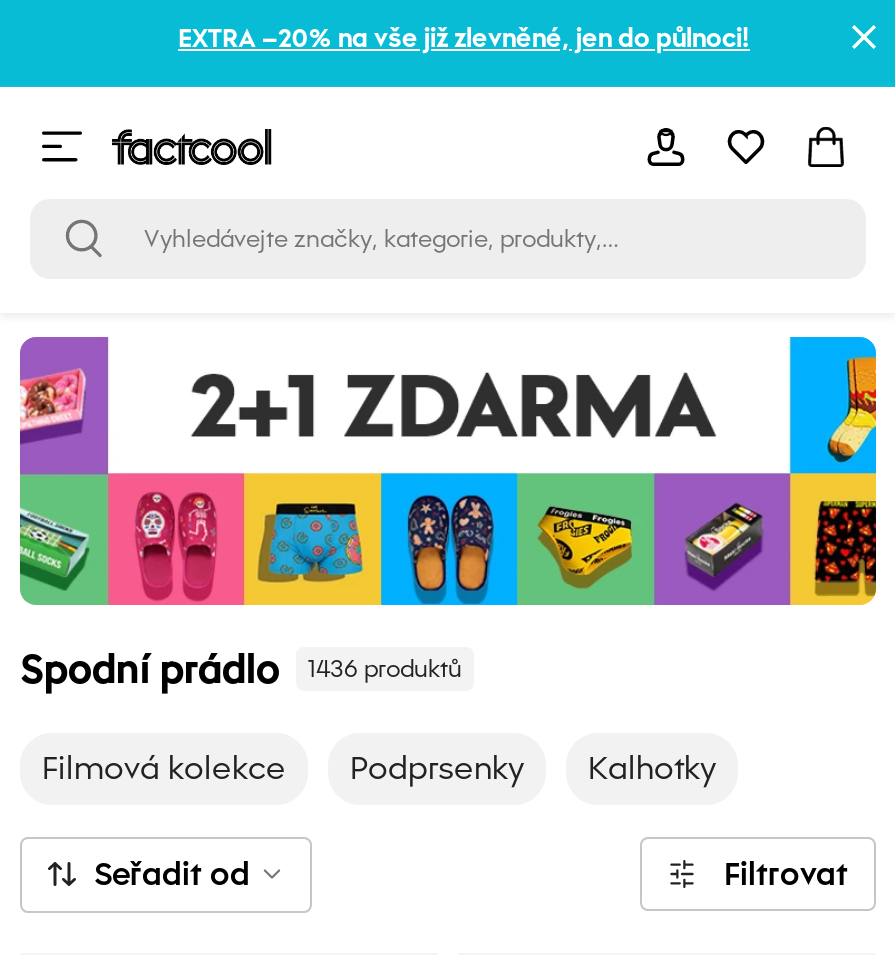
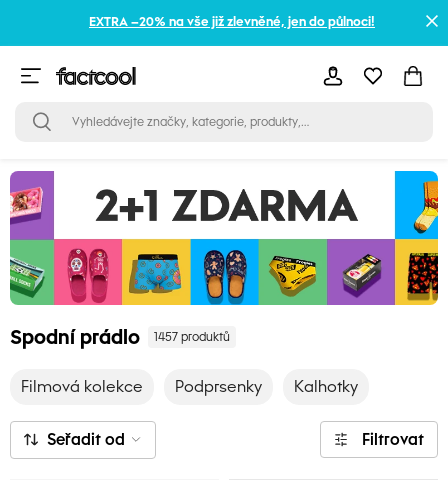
[20,645,462,693] Spodní prádlo 1436 produktů -> [10,325,230,349] Spodní prádlo 1457 produktů

